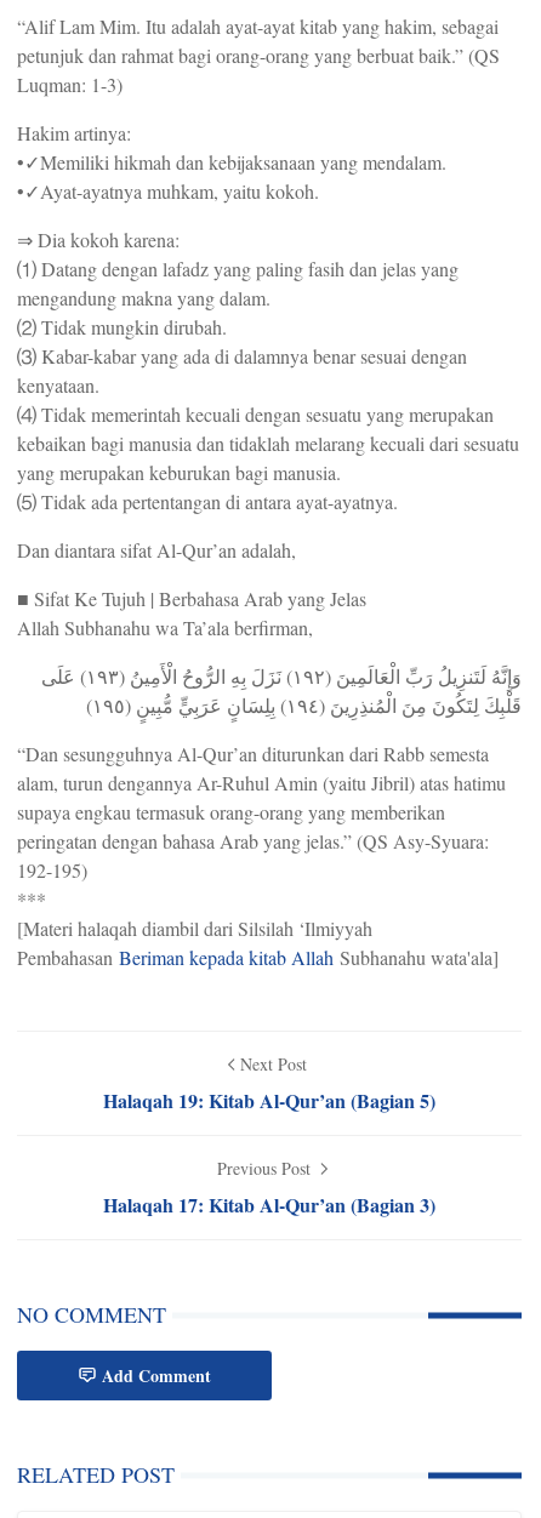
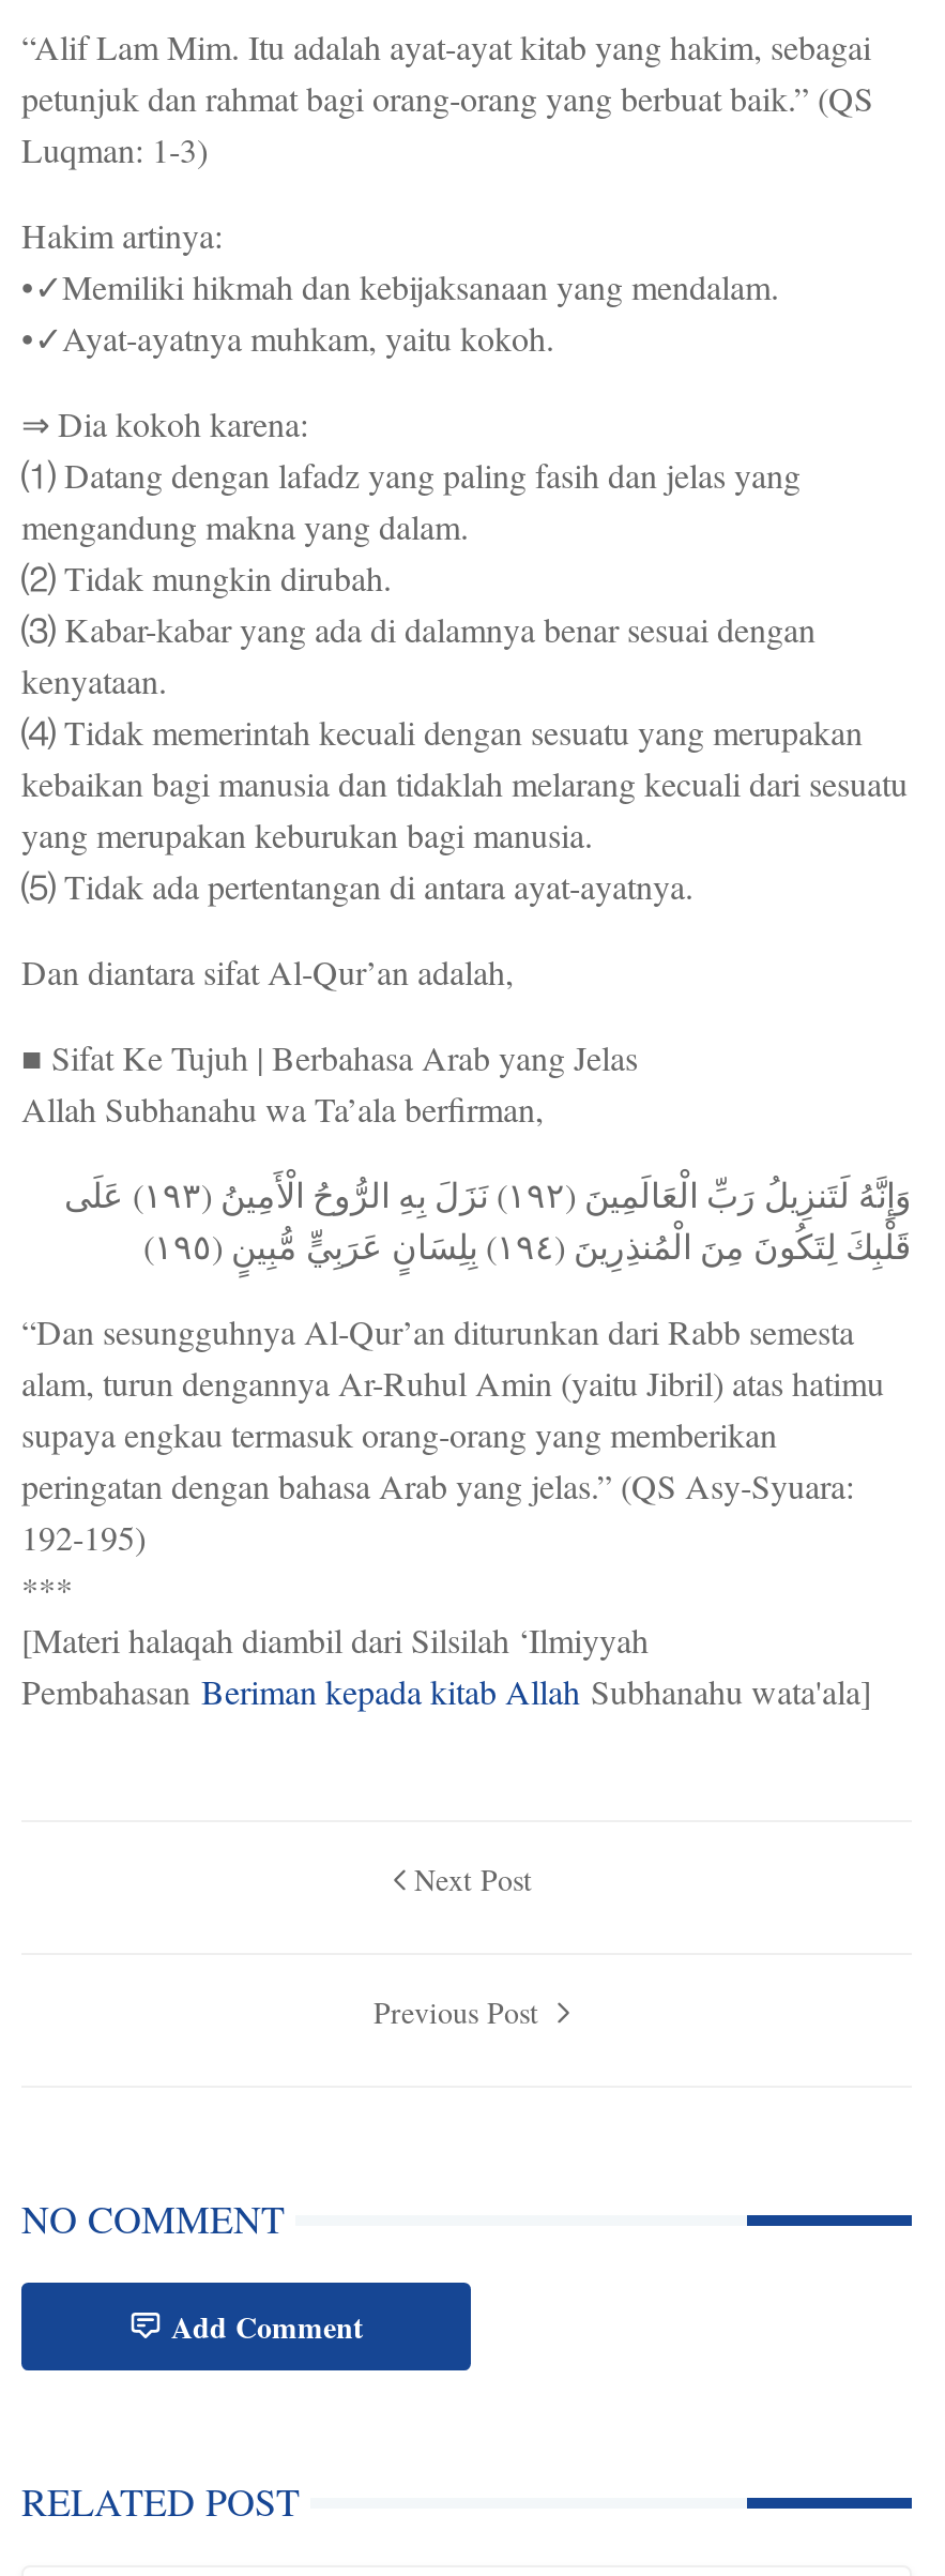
[103,1086,435,1114] Halaqah 19: Kitab Al-Qur’an (Bagian 5) -> none
[103,1191,435,1219] Halaqah 17: Kitab Al-Qur’an (Bagian 3) -> none

